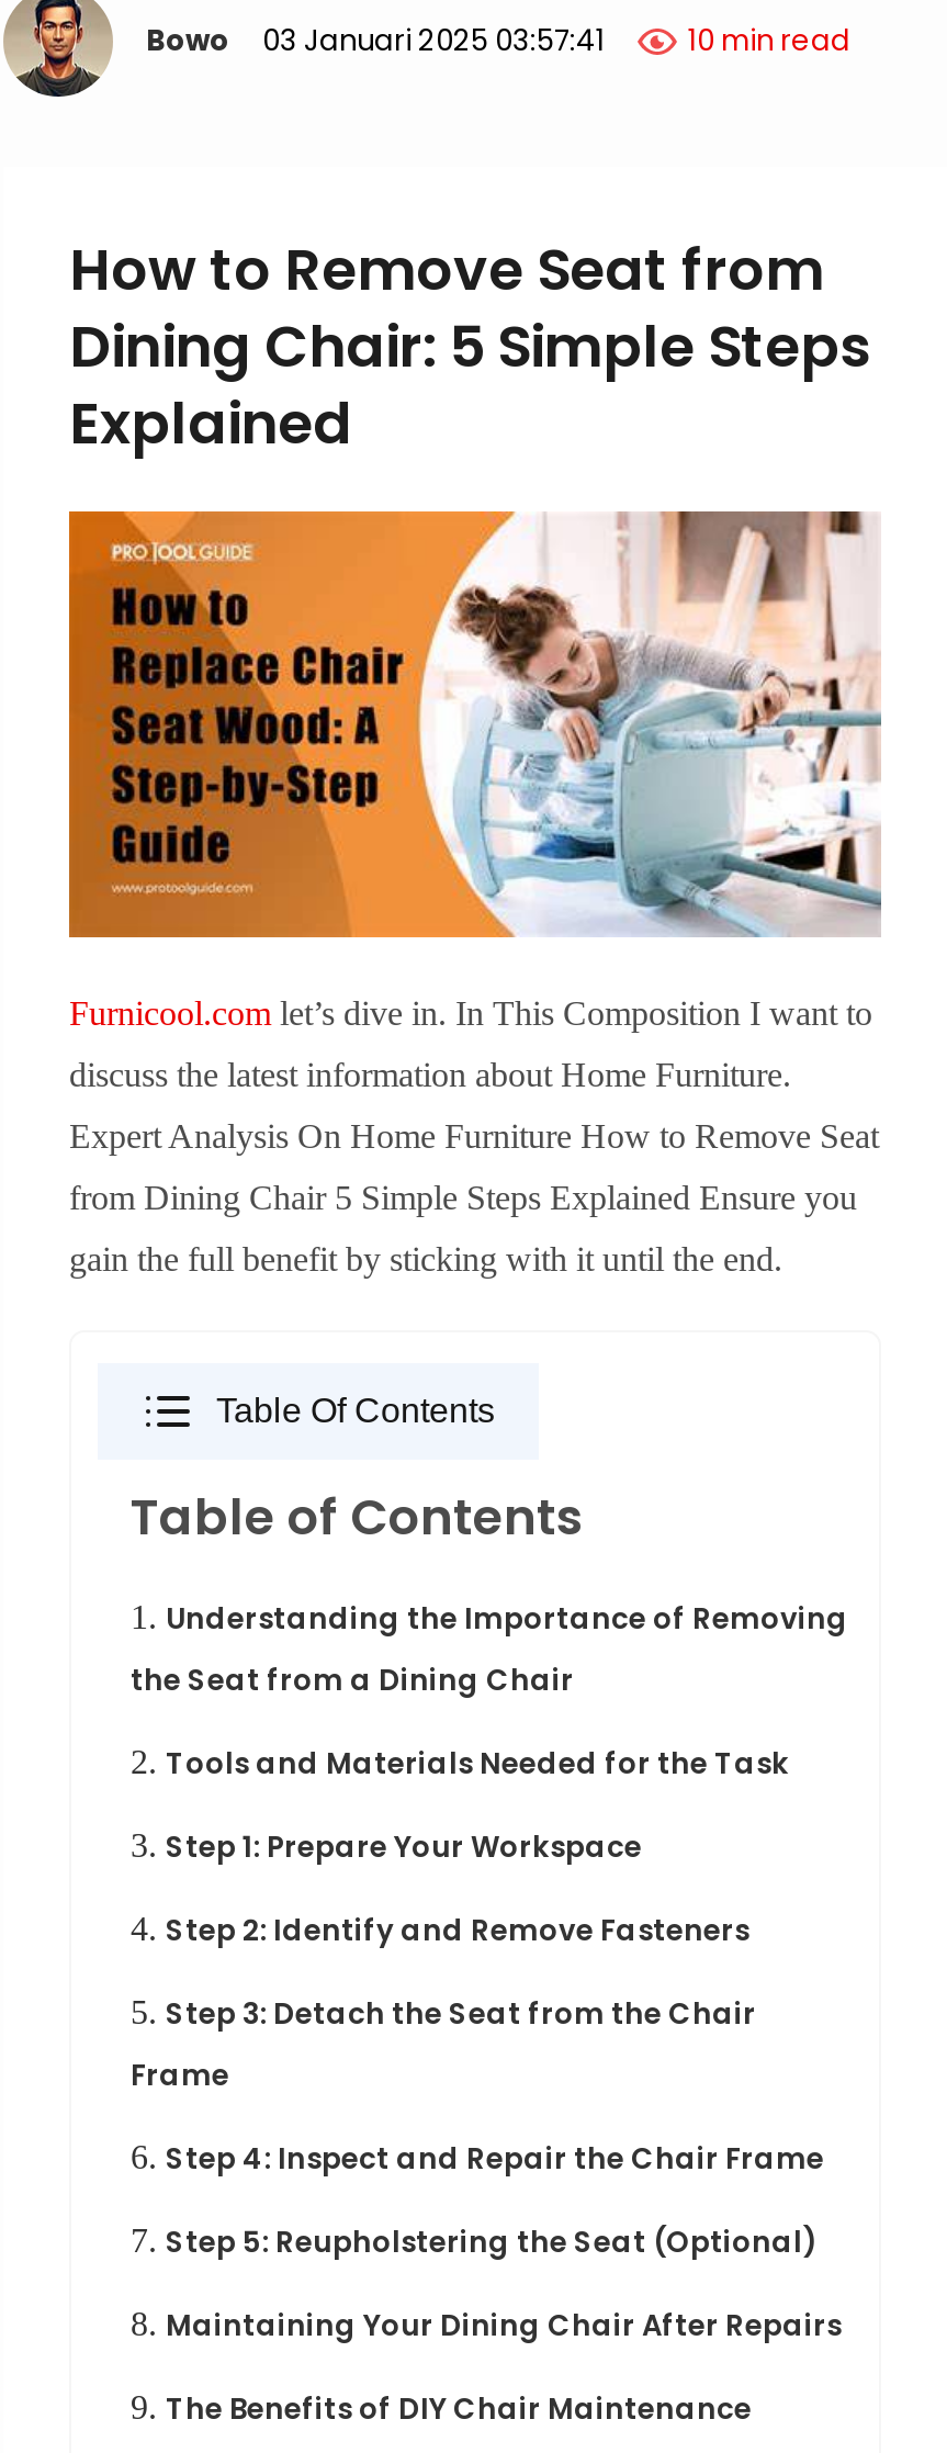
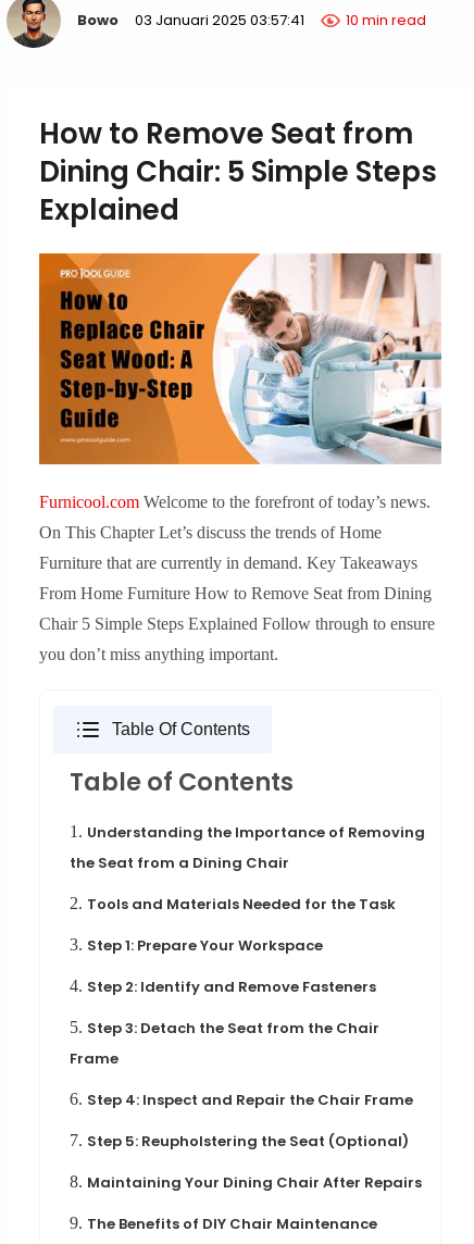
[69,993,879,1277] Furnicool.com let’s dive in. In This Composition I want to | discuss the latest information about Home Furniture. | Expert Analysis On Home Furniture How to Remove Seat | from Dining Chair 5 Simple Steps Explained Ensure you | gain the full benefit by sticking with it until the end. -> [39,492,435,663] Furnicool.com Welcome to the forefront of today’s news. | On This Chapter Let’s discuss the trends of Home | Furniture that are currently in demand. Key Takeaways | From Home Furniture How to Remove Seat from Dining | Chair 5 Simple Steps Explained Follow through to ensure | you don’t miss anything important.

